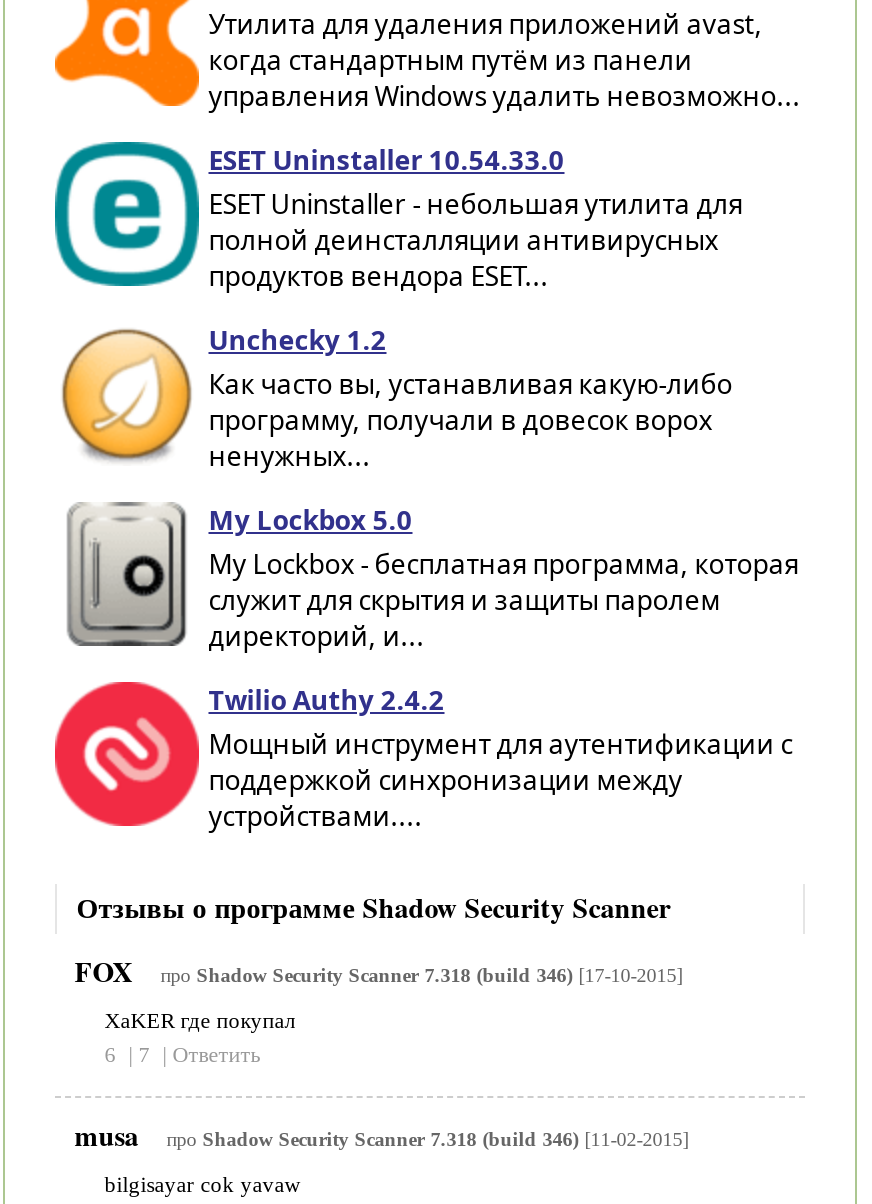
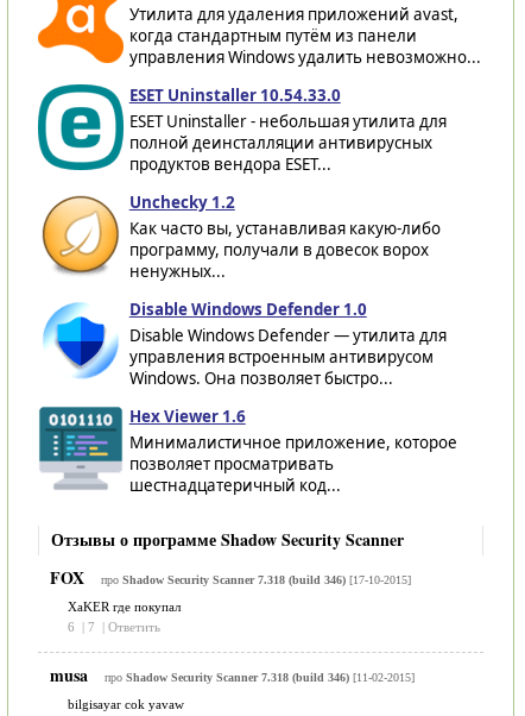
[65,500,799,654] [image] | My Lockbox 5.0 | My Lockbox - бесплатная программа, которая | служит для скрытия и защиты паролем | директорий, и... -> [43,298,446,389] [image] | Disable Windows Defender 1.0 | Disable Windows Defender — утилита для | управления встроенным антивирусом | Windows. Она позволяет быстро...
[53,680,793,834] [image] | Twilio Authy 2.4.2 | Мощный инструмент для аутентификации с | поддержкой синхронизации между | устройствами.... -> [38,405,457,496] [image] | Hex Viewer 1.6 | Минималистичное приложение, которое | позволяет просматривать | шестнадцатеричный код...

